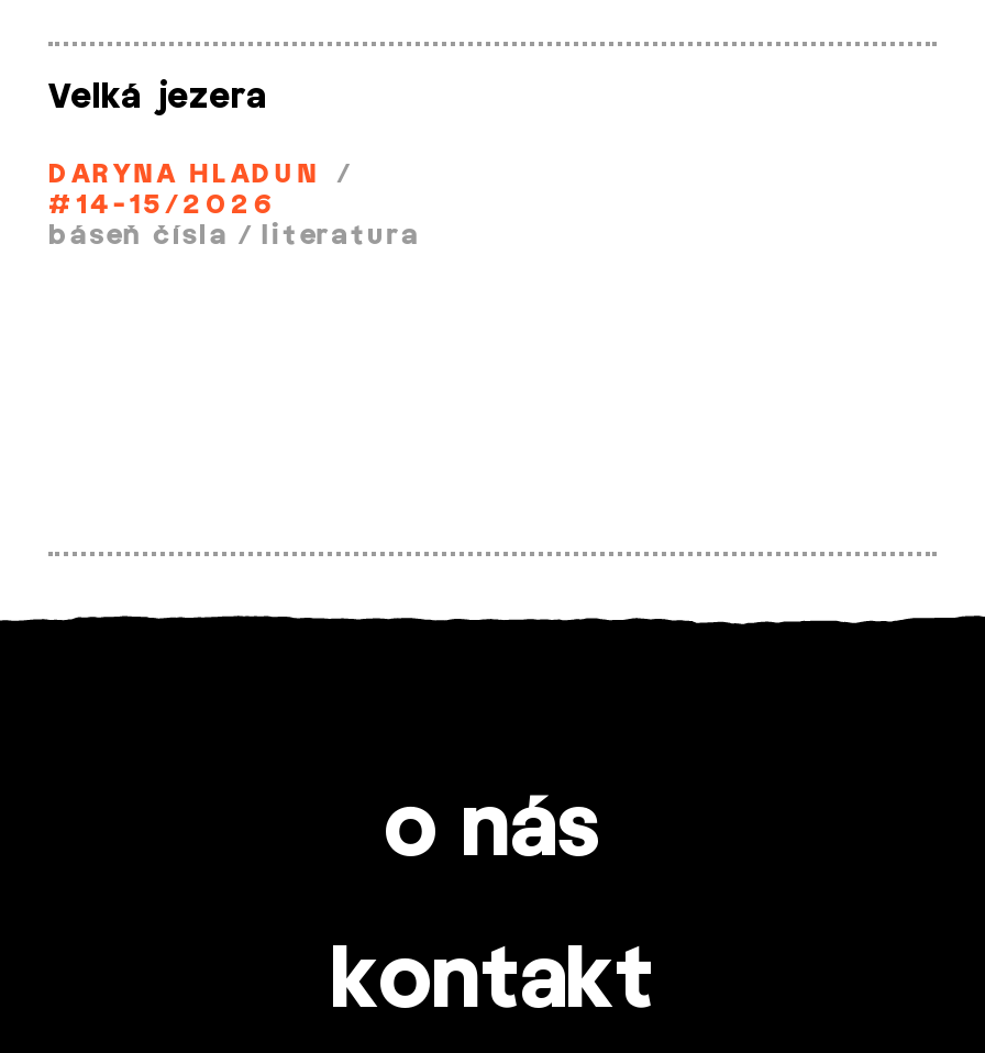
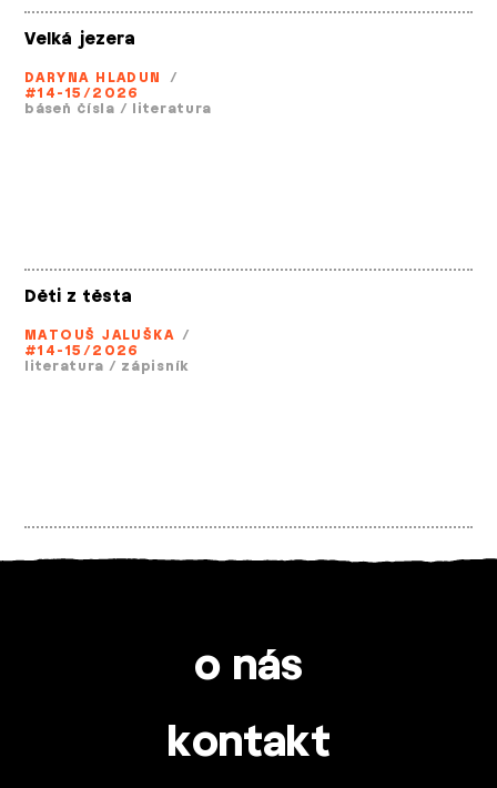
none -> [24,286,190,375] Děti z těsta | MATOUŠ JALUŠKA / | #14-15/2026 | literatura / zápisník

